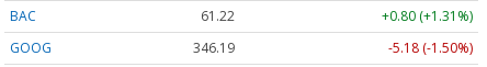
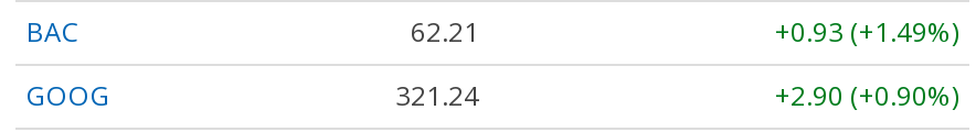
[201,7,235,26] 61.22 -> [411,14,479,51] 62.21
[382,7,473,26] +0.80 (+1.31%) -> [775,14,958,51] +0.93 (+1.49%)
[193,39,235,57] 346.19 -> [395,78,479,115] 321.24
[388,39,473,57] -5.18 (-1.50%) -> [775,78,958,115] +2.90 (+0.90%)

